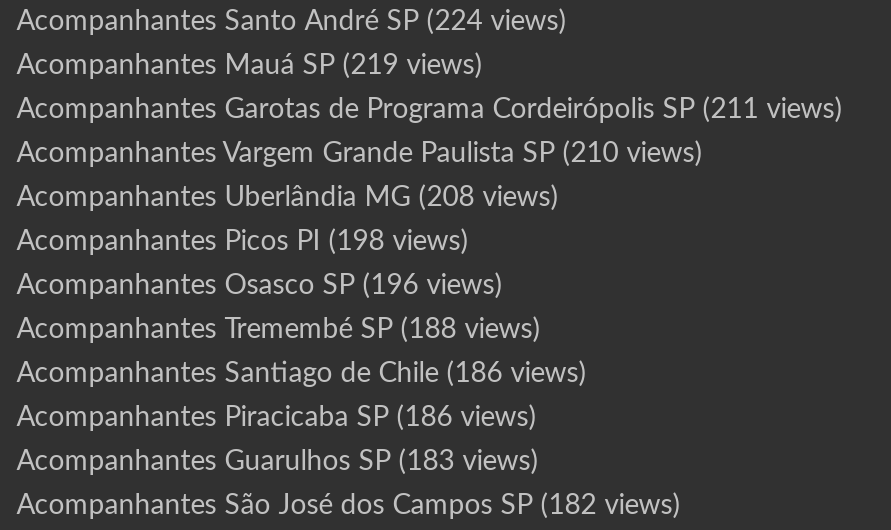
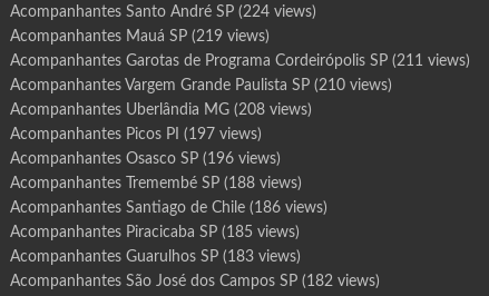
[16,229,468,257] Acompanhantes Picos PI (198 views) -> [10,127,261,143] Acompanhantes Picos PI (197 views)
[16,405,536,433] Acompanhantes Piracicaba SP (186 views) -> [10,225,299,241] Acompanhantes Piracicaba SP (185 views)

